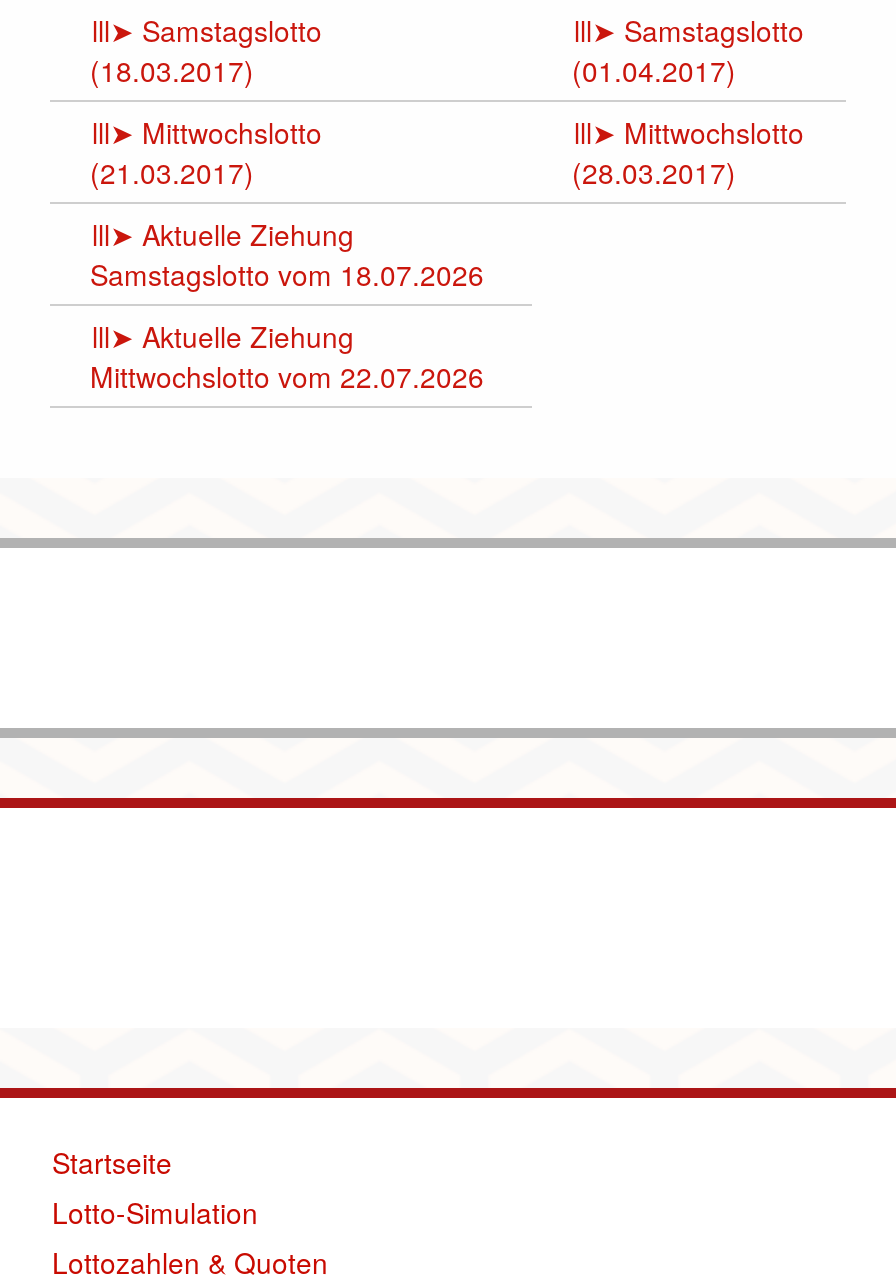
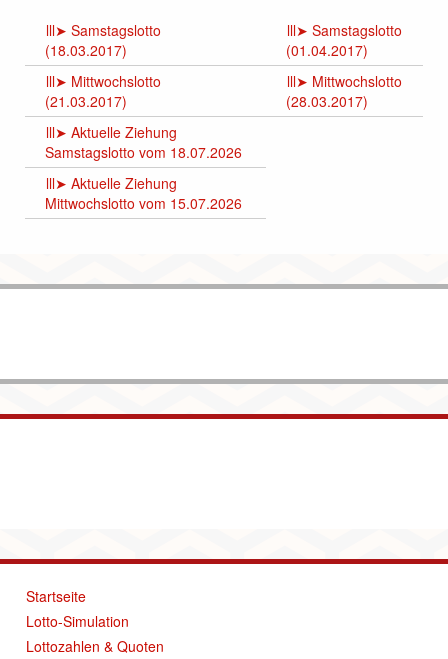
[90,356,484,396] Mittwochslotto vom 22.07.2026 -> [45,193,242,213] Mittwochslotto vom 15.07.2026

